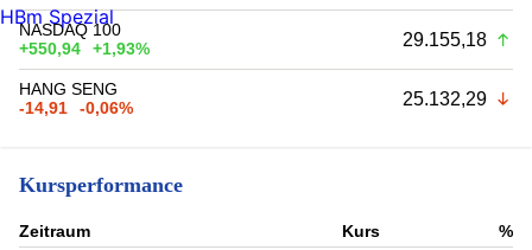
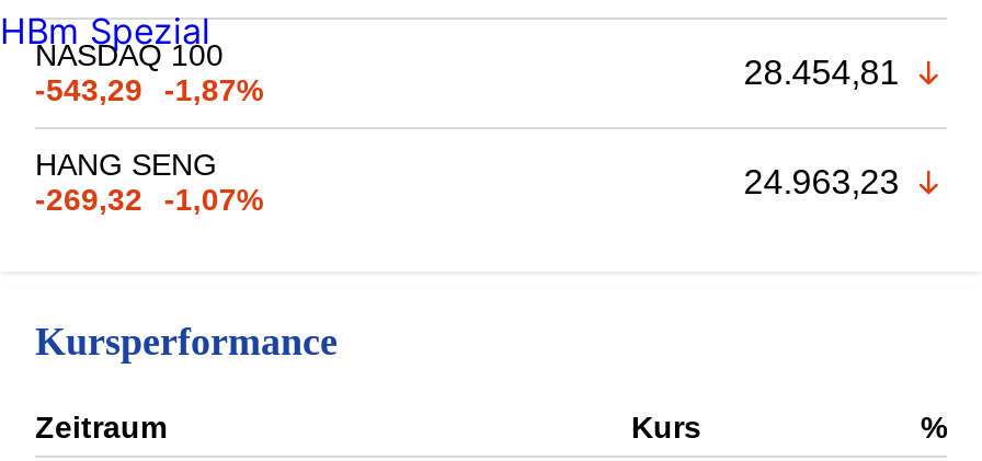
[403,30,487,50] 29.155,18 -> [744,55,899,92] 28.454,81
[19,39,81,58] +550,94 -> [35,72,142,107] -543,29
[92,39,149,58] +1,93% -> [164,72,263,107] -1,87%
[403,89,487,109] 25.132,29 -> [744,164,899,201] 24.963,23
[19,98,68,117] -14,91 -> [35,182,142,217] -269,32
[79,98,133,117] -0,06% -> [164,182,263,217] -1,07%

